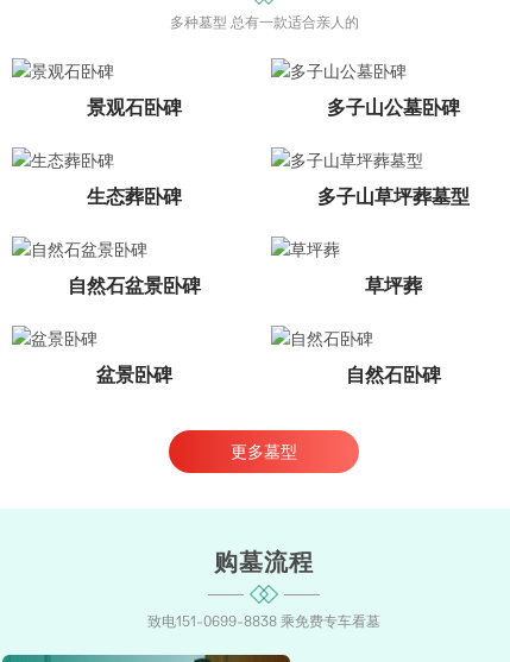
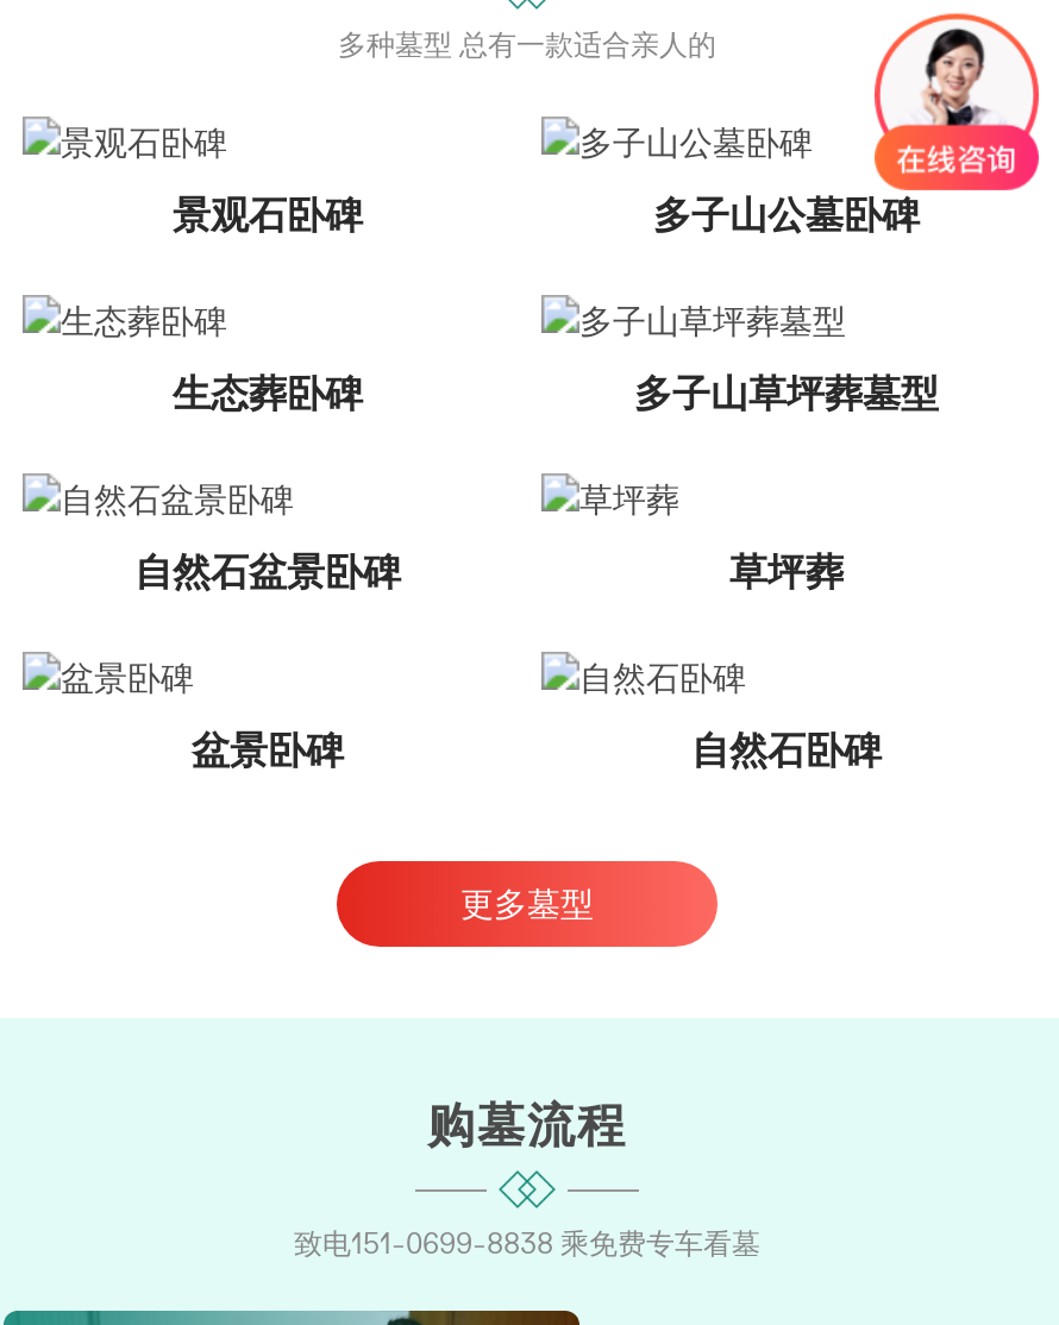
none -> [872,12,1041,193] [image]

